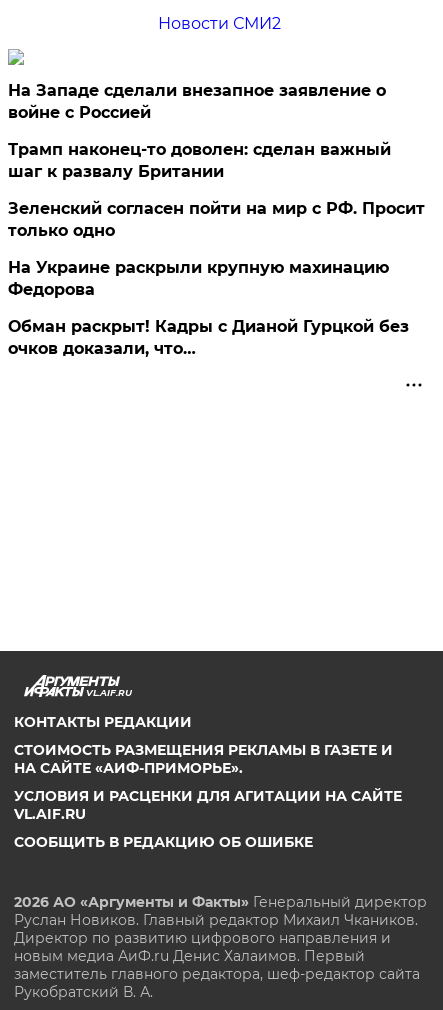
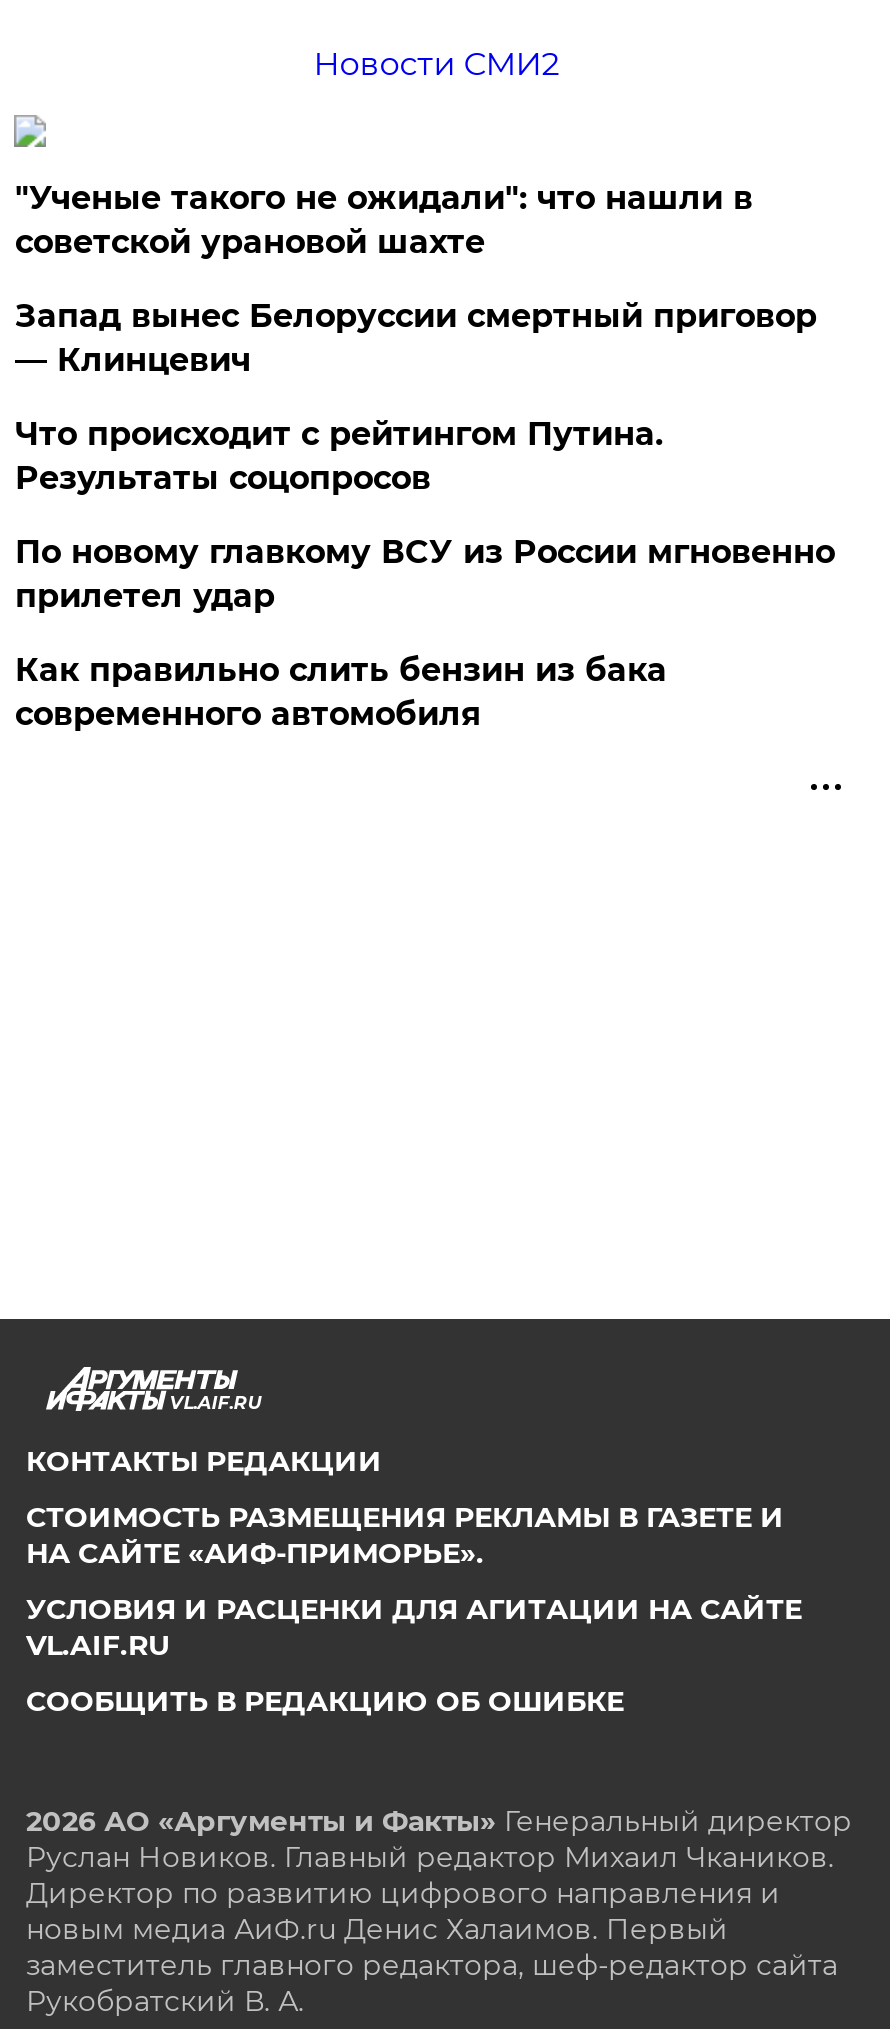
[8,81,386,122] На Западе сделали внезапное заявление о | войне с Россией -> [15,179,753,261] "Ученые такого не ожидали": что нашли в | советской урановой шахте
[8,140,391,181] Трамп наконец-то доволен: сделан важный | шаг к развалу Британии -> [15,297,817,379] Запад вынес Белоруссии смертный приговор | — Клинцевич
[8,199,425,240] Зеленский согласен пойти на мир с РФ. Просит | только одно -> [15,415,663,497] Что происходит с рейтингом Путина. | Результаты соцопросов
[8,258,389,299] На Украине раскрыли крупную махинацию | Федорова -> [15,533,835,615] По новому главкому ВСУ из России мгновенно | прилетел удар
[8,317,409,358] Обман раскрыт! Кадры с Дианой Гурцкой без | очков доказали, что… -> [15,651,667,733] Как правильно слить бензин из бака | современного автомобиля

